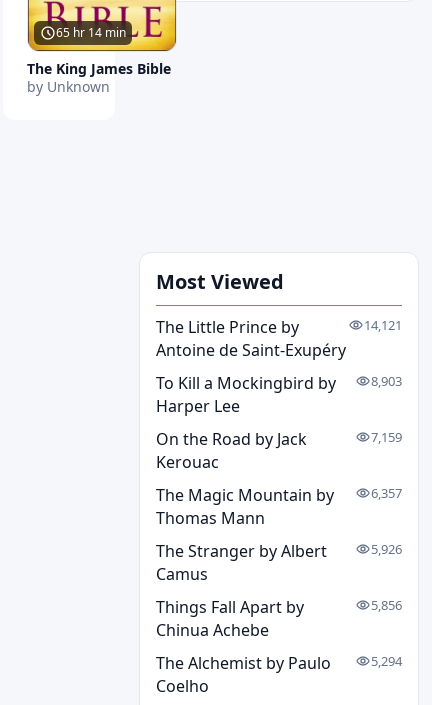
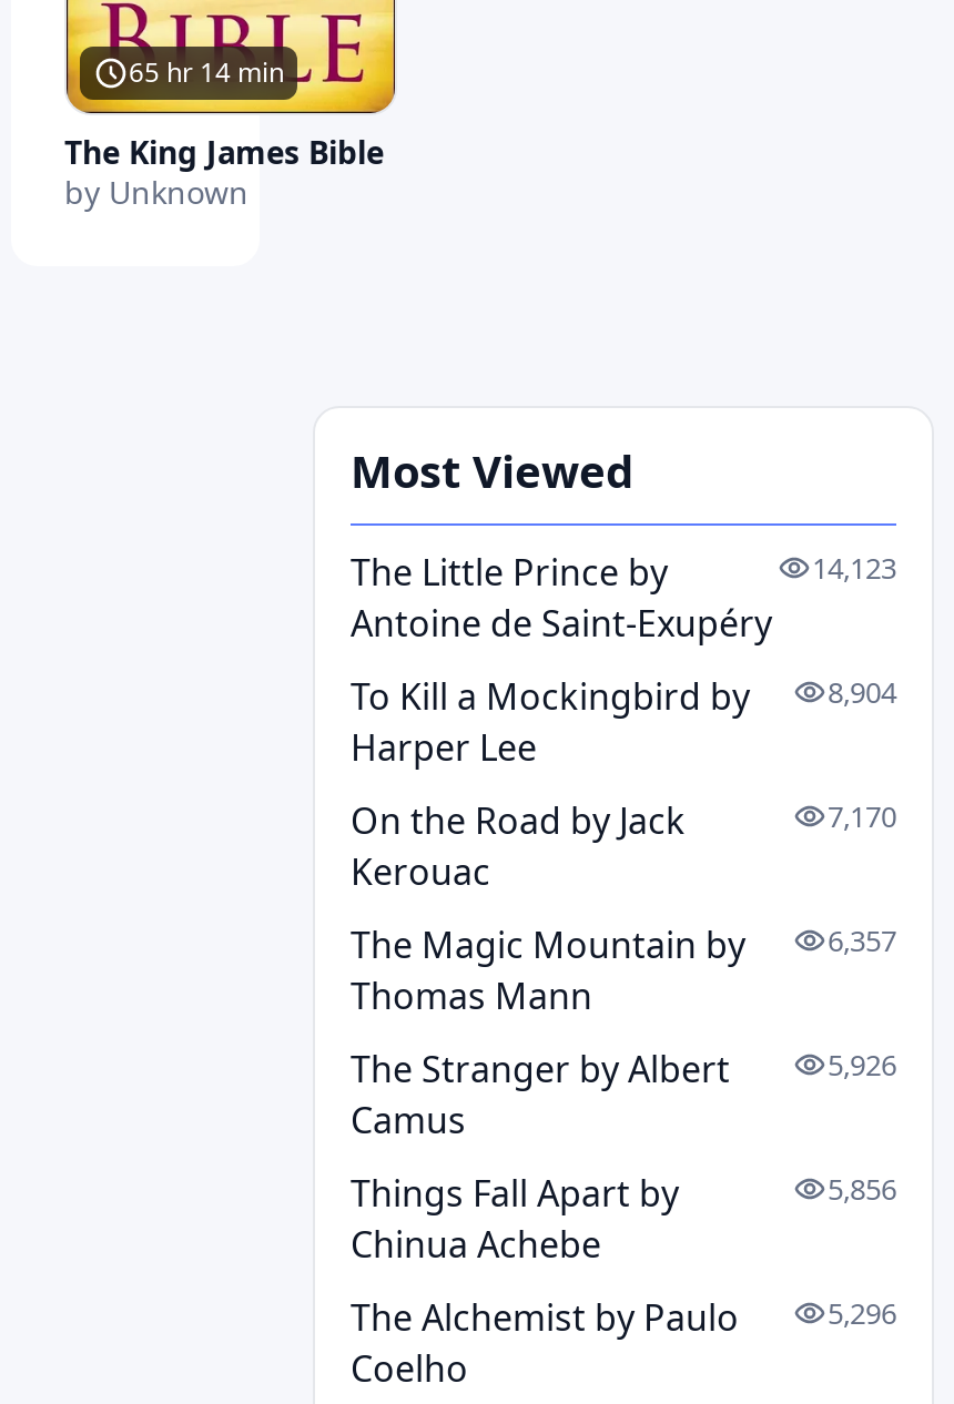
[364,316,402,334] 14,121 -> [812,548,896,588] 14,123
[156,372,402,394] To Kill a Mockingbird by 8,903 -> [351,672,896,721] To Kill a Mockingbird by 8,904
[371,428,402,446] 7,159 -> [828,796,896,836] 7,170
[371,652,402,670] 5,294 -> [828,1293,896,1333] 5,296

